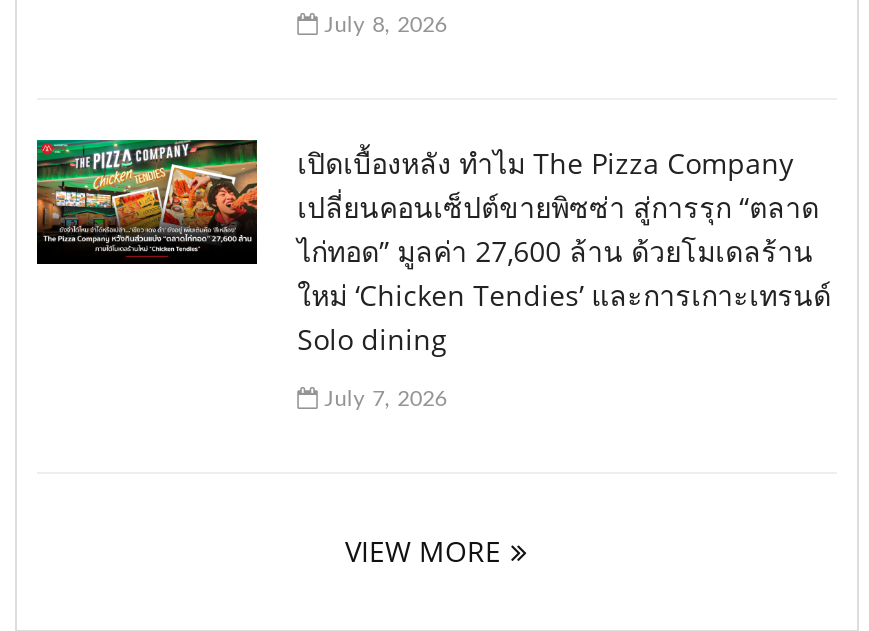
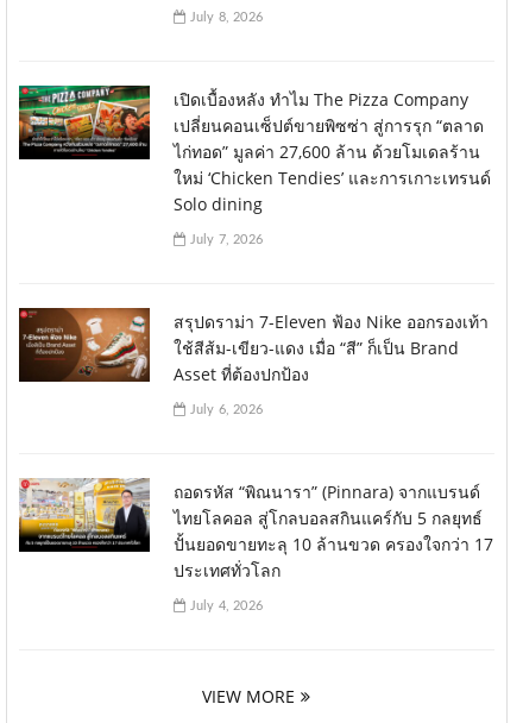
none -> [18,307,489,416] [image] | สรุปดราม่า 7-Eleven ฟ้อง Nike ออกรองเท้า | ใช้สีส้ม-เขียว-แดง เมื่อ “สี” ก็เป็น Brand | Asset ที่ต้องปกป้อง | July 6, 2026
none -> [18,477,494,612] [image] | ถอดรหัส “พิณนารา” (Pinnara) จากแบรนด์ | ไทยโลคอล สู่โกลบอลสกินแคร์กับ 5 กลยุทธ์ | ปั้นยอดขายทะลุ 10 ล้านขวด ครองใจกว่า 17 | ประเทศทั่วโลก | July 4, 2026

